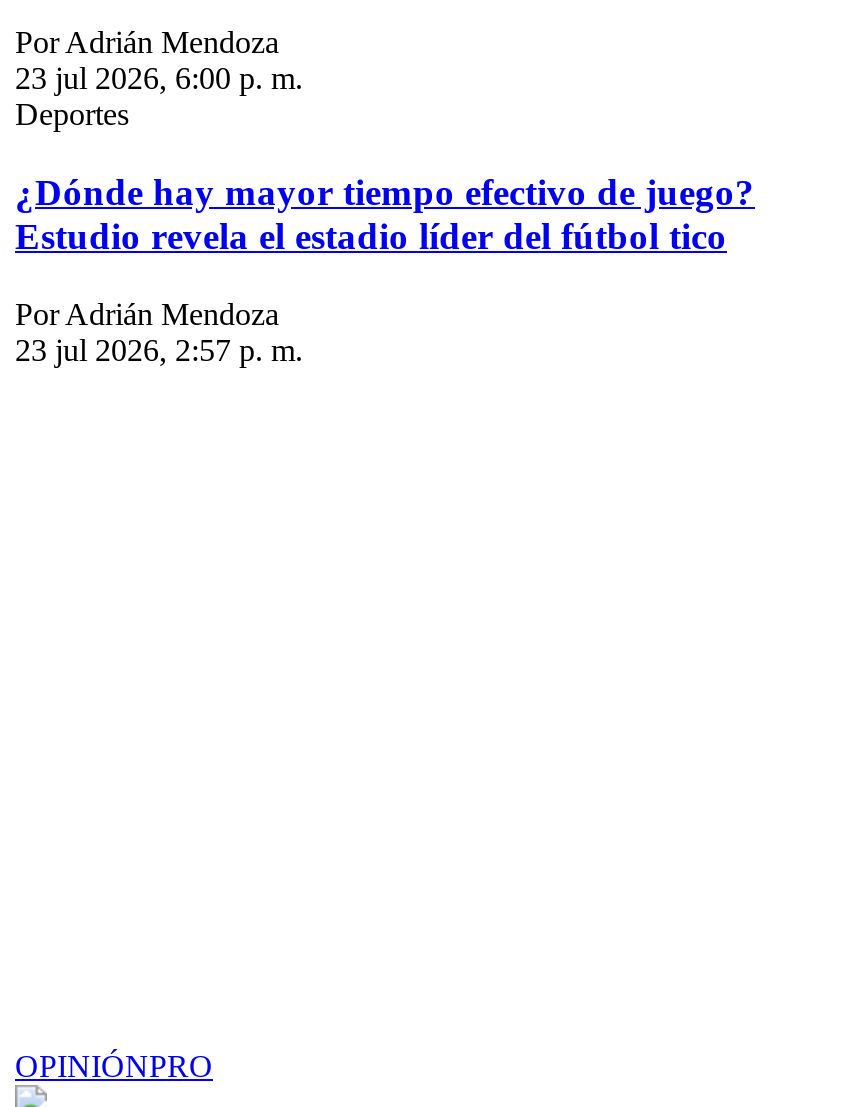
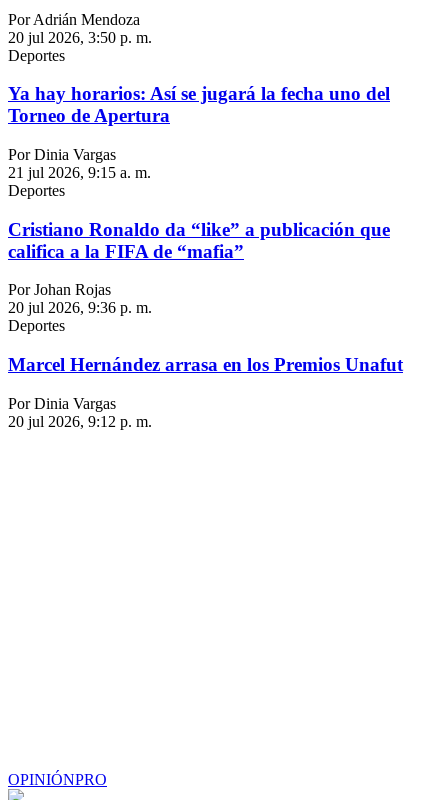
[15,62,303,96] 23 jul 2026, 6:00 p. m. -> [8,29,152,46] 20 jul 2026, 3:50 p. m.
[15,172,755,367] ¿Dónde hay mayor tiempo efectivo de juego? | Estudio revela el estadio líder del fútbol tico | Por Adrián Mendoza | 23 jul 2026, 2:57 p. m. -> [8,83,403,430] Ya hay horarios: Así se jugará la fecha uno del | Torneo de Apertura | Por Dinia Vargas | 21 jul 2026, 9:15 a. m. | Deportes | Cristiano Ronaldo da “like” a publicación que | califica a la FIFA de “mafia” | Por Johan Rojas | 20 jul 2026, 9:36 p. m. | Deportes | Marcel Hernández arrasa en los Premios Unafut | Por Dinia Vargas | 20 jul 2026, 9:12 p. m.

